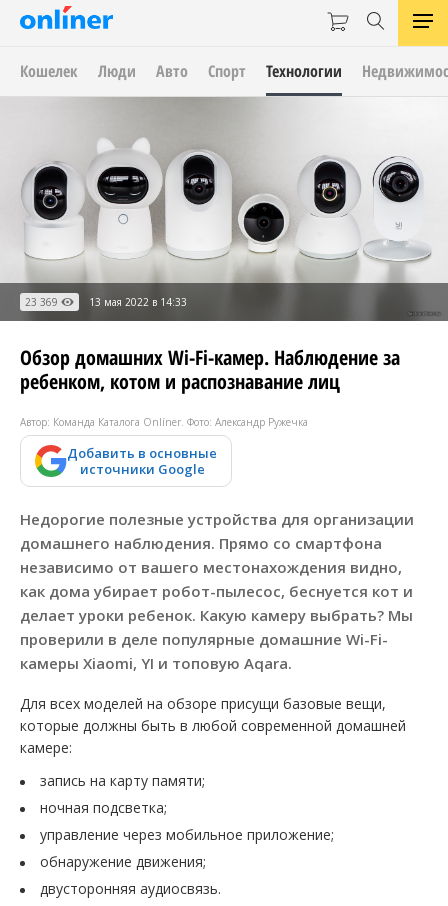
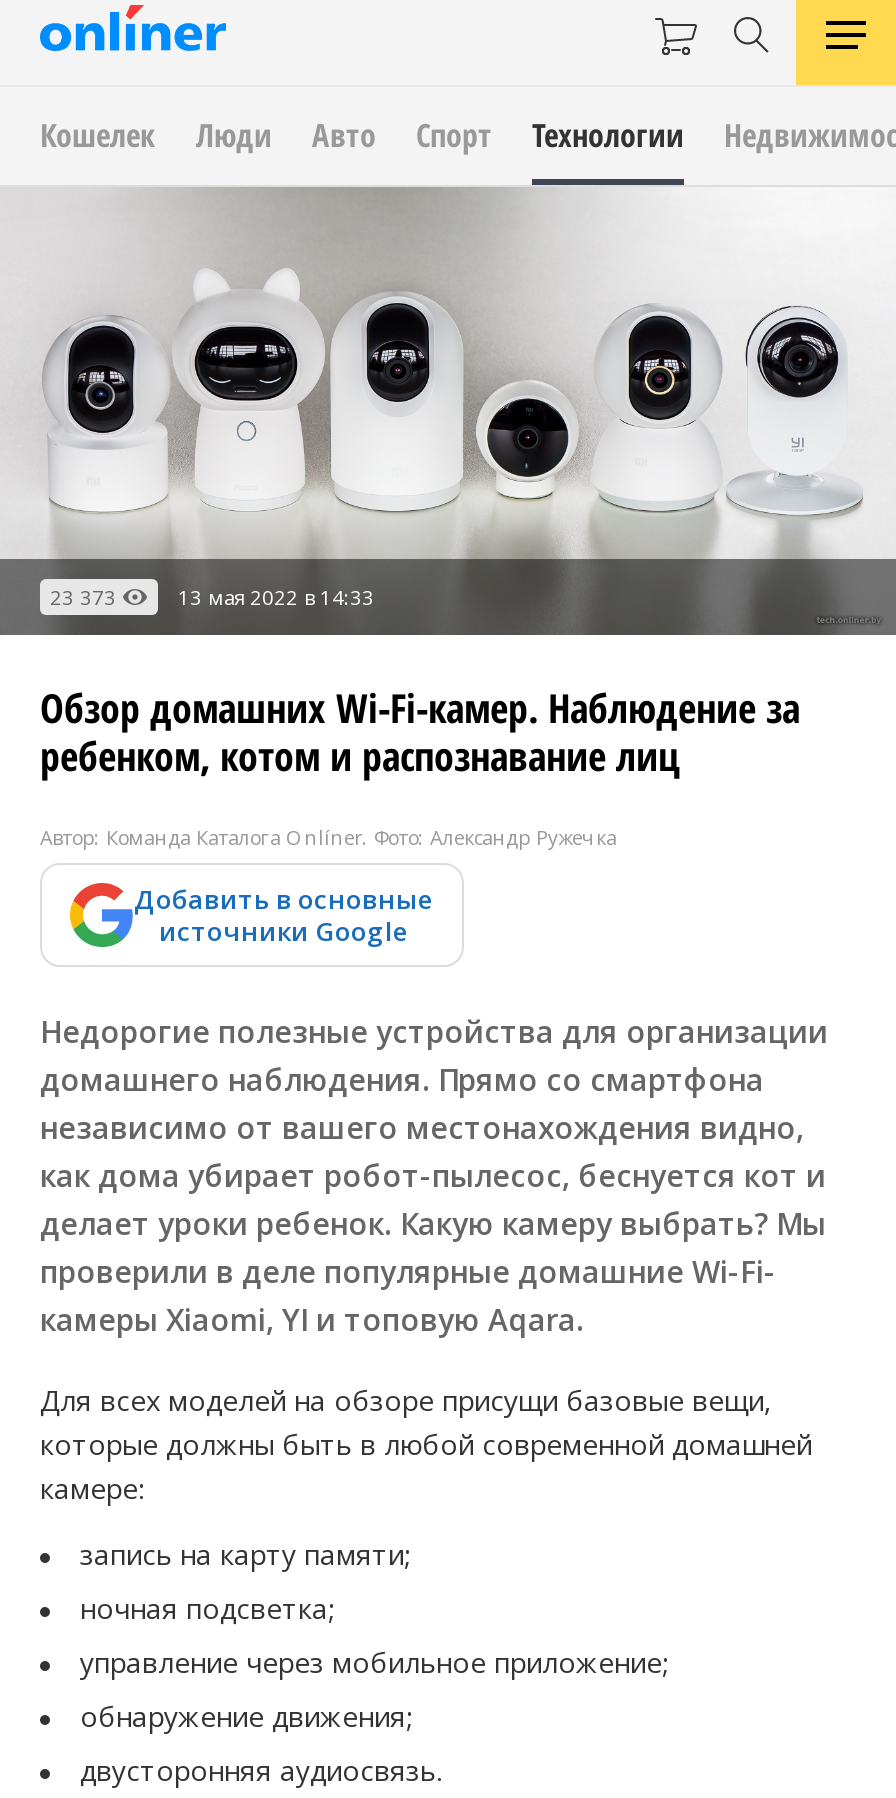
[25,295,187,309] 23 369 13 мая 2022 в 14:33 -> [50,583,374,611] 23 373 13 мая 2022 в 14:33

